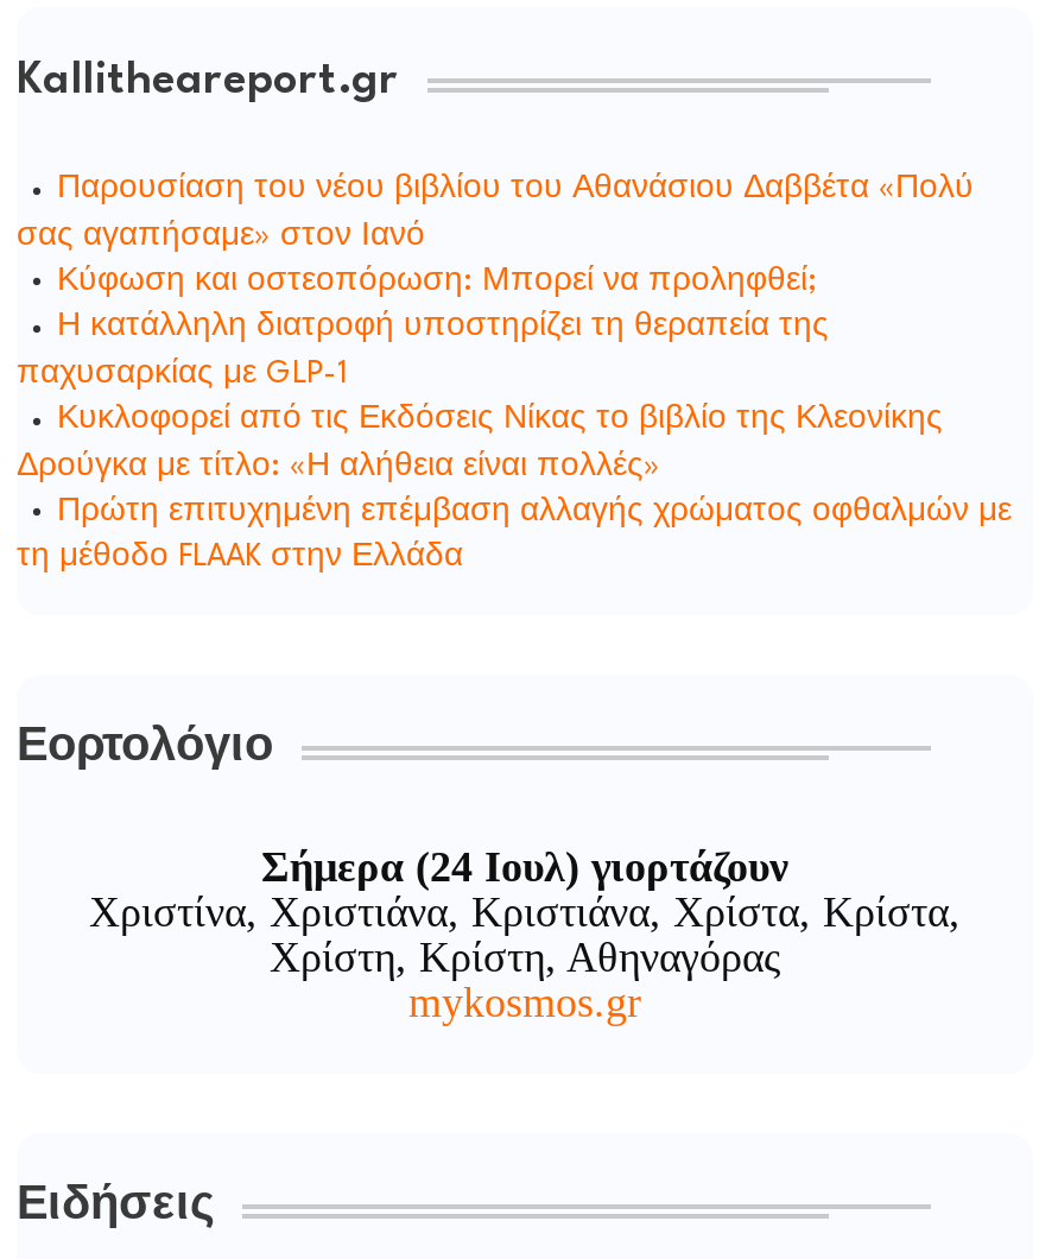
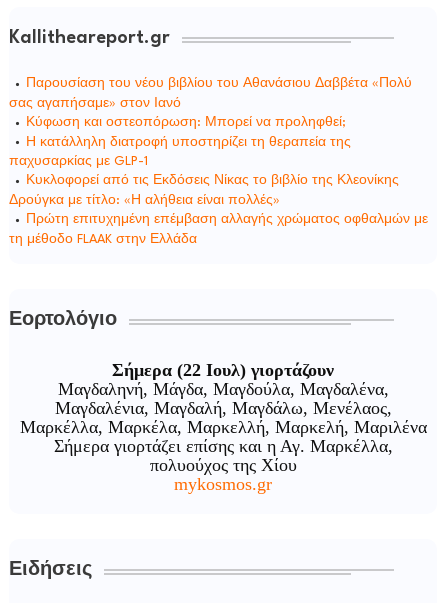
[89,844,961,982] Σήμερα (24 Ιουλ) γιορτάζουν | Χριστίνα, Χριστιάνα, Κριστιάνα, Χρίστα, Κρίστα, | Χρίστη, Κρίστη, Αθηναγόρας -> [19,359,426,474] Σήμερα (22 Ιουλ) γιορτάζουν | Μαγδαληνή, Μάγδα, Μαγδούλα, Μαγδαλένα, | Μαγδαλένια, Μαγδαλή, Μαγδάλω, Μενέλαος, | Μαρκέλλα, Μαρκέλα, Μαρκελλή, Μαρκελή, Μαριλένα | Σήμερα γιορτάζει επίσης και η Αγ. Μαρκέλλα, | πολυούχος της Χίου

